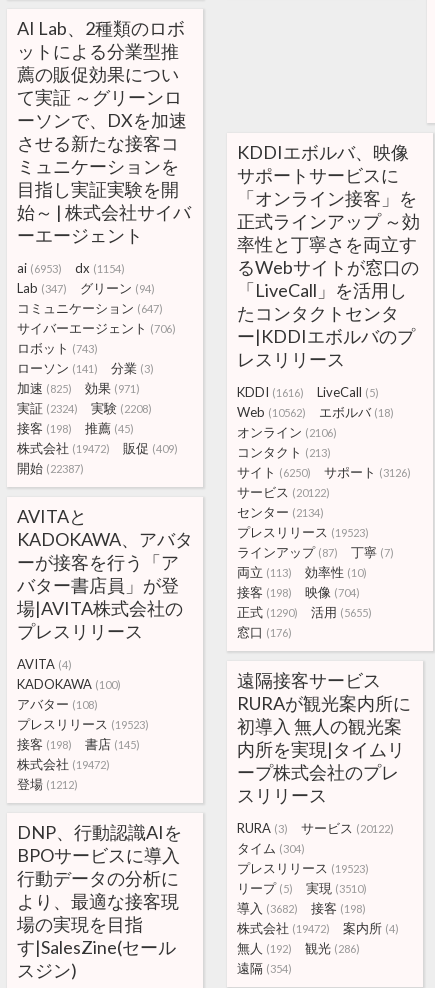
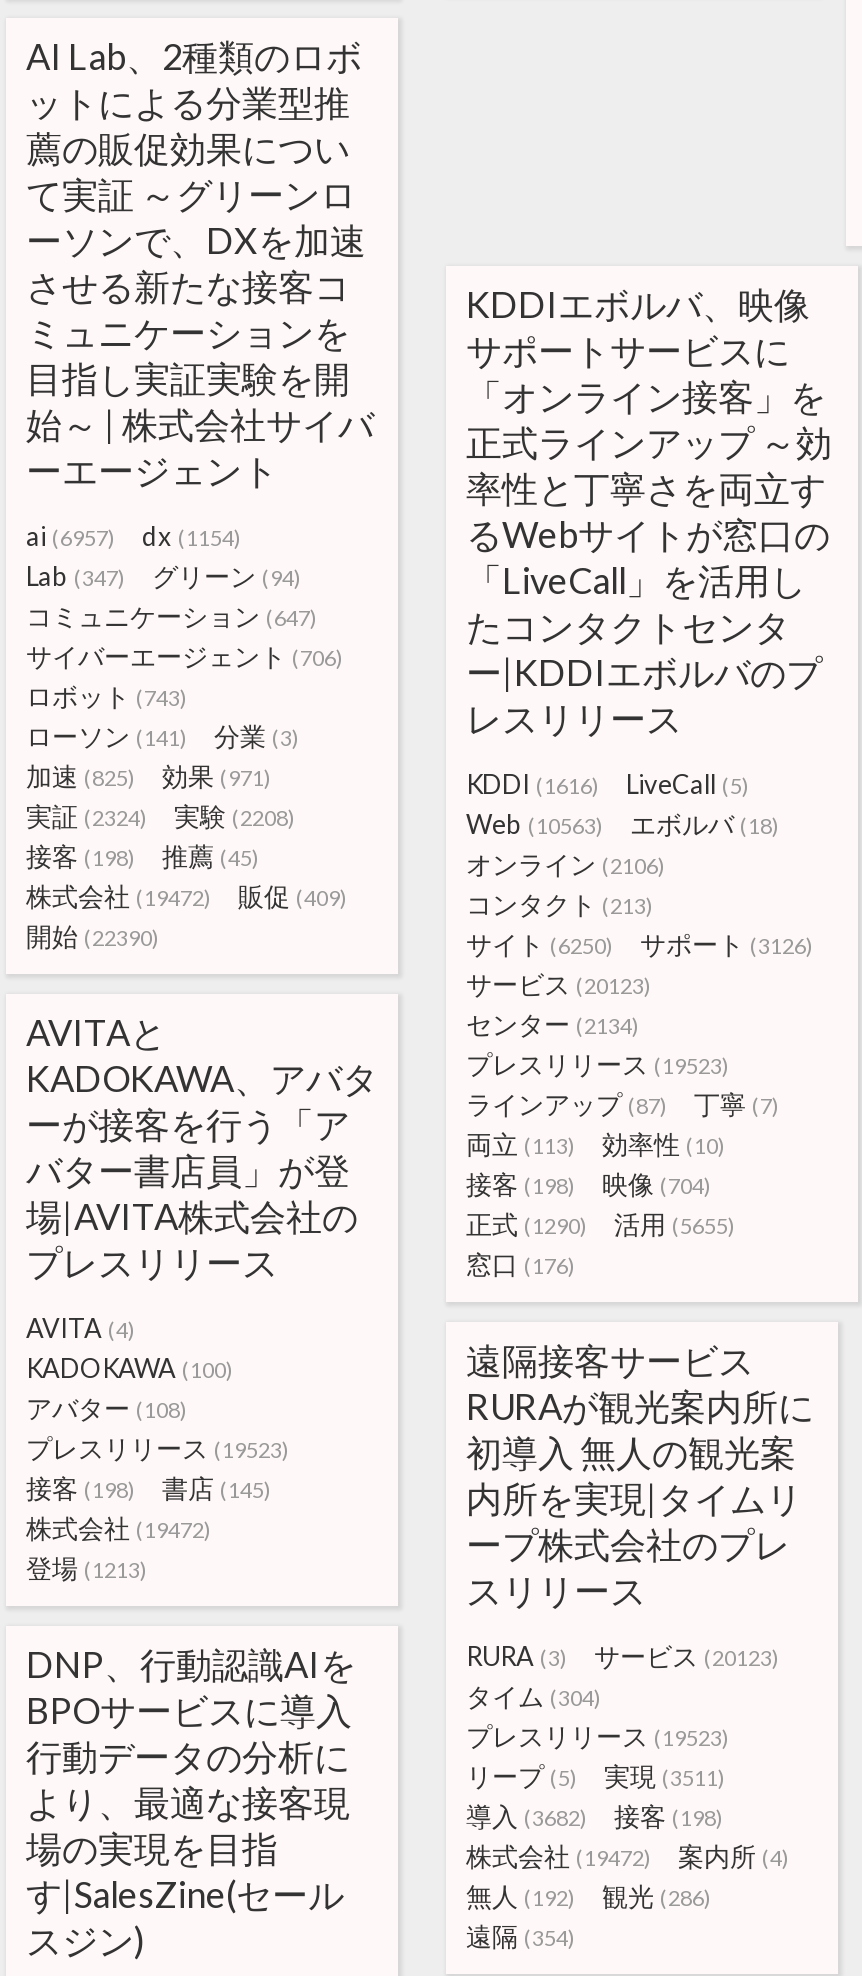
[17,260,125,276] ai (6953) dx (1154) -> [26,520,242,552] ai (6957) dx (1154)
[237,404,394,420] Web (10562) エボルバ (18) -> [466,808,780,840] Web (10563) エボルバ (18)
[17,460,84,476] 開始 (22387) -> [26,920,160,952] 開始 (22390)
[237,484,330,500] サービス (20122) -> [466,968,652,1000] サービス (20123)
[17,776,78,792] 登場 (1212) -> [26,1552,148,1584] 登場 (1213)
[237,820,394,836] RURA (3) サービス (20122) -> [466,1640,780,1672] RURA (3) サービス (20123)
[237,880,367,896] リープ (5) 実現 (3510) -> [466,1760,726,1792] リープ (5) 実現 (3511)

